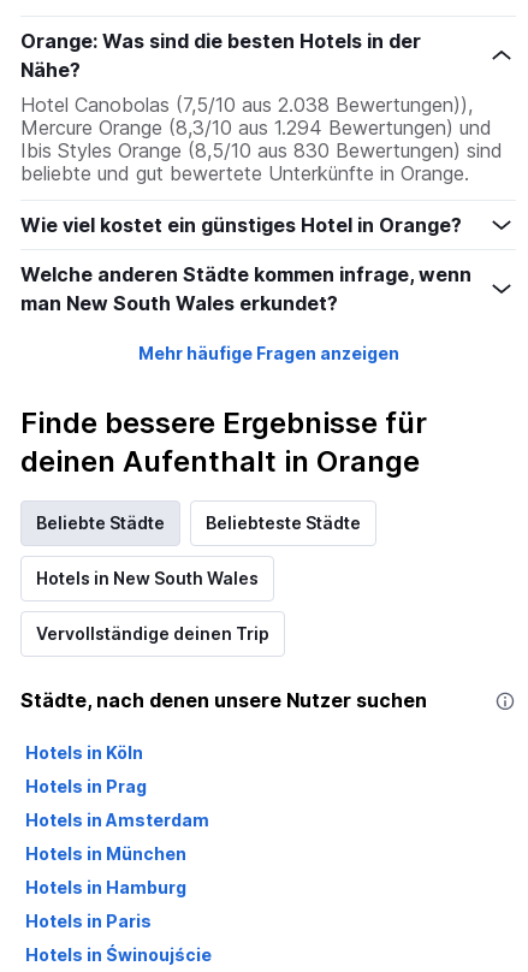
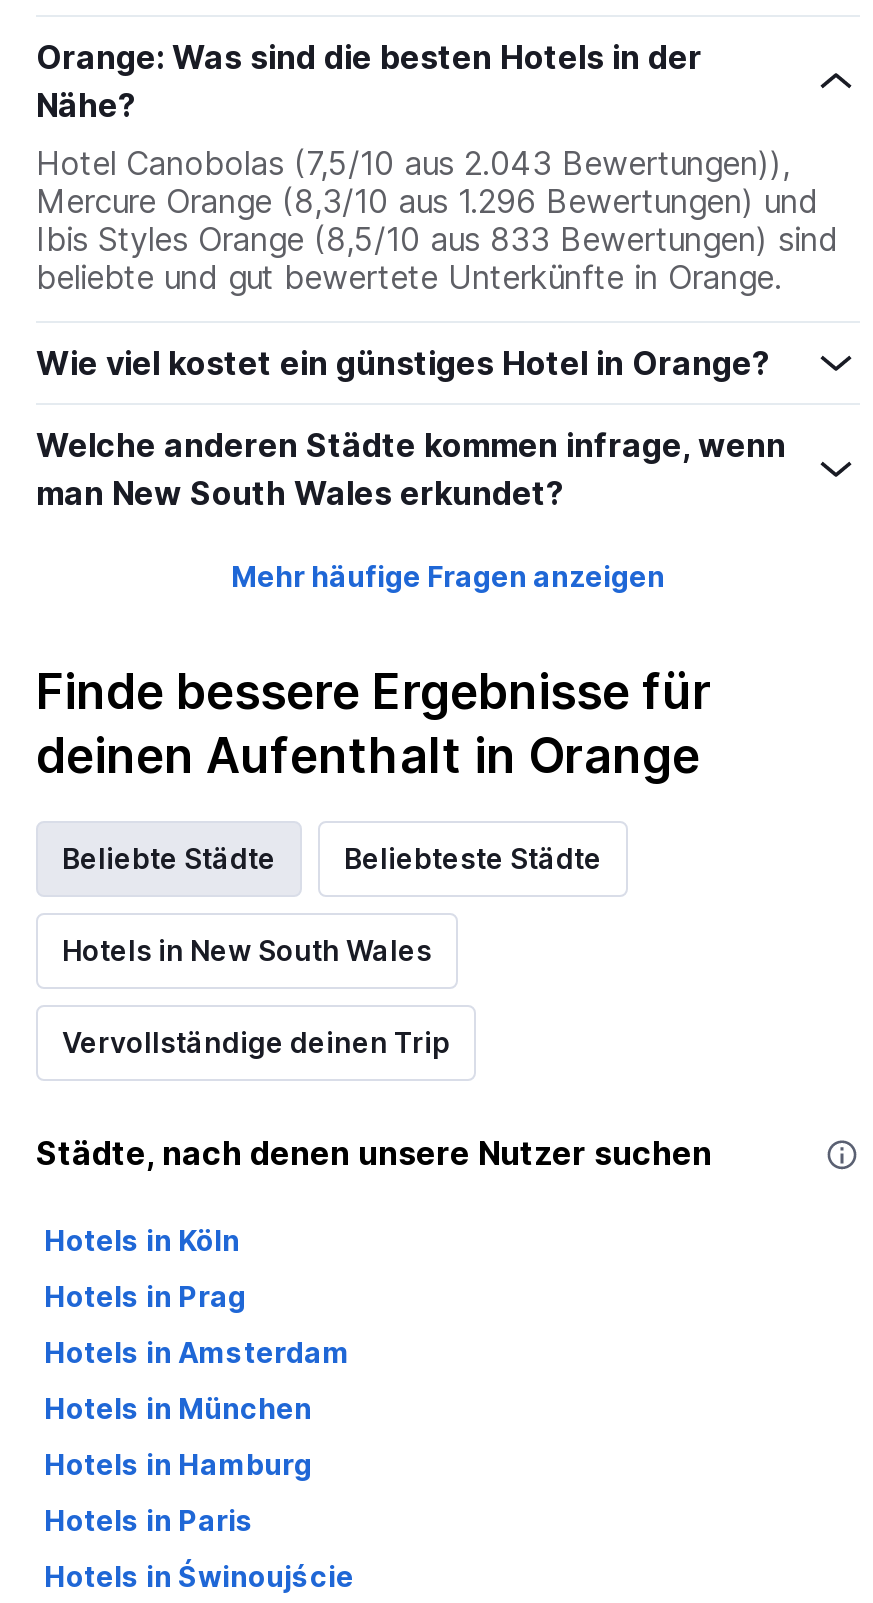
[20,93,473,117] Hotel Canobolas (7,5/10 aus 2.038 Bewertungen)), -> [36,143,790,183] Hotel Canobolas (7,5/10 aus 2.043 Bewertungen)),
[20,116,492,140] Mercure Orange (8,3/10 aus 1.294 Bewertungen) und -> [36,181,818,221] Mercure Orange (8,3/10 aus 1.296 Bewertungen) und
[20,139,503,163] Ibis Styles Orange (8,5/10 aus 830 Bewertungen) sind -> [36,219,838,259] Ibis Styles Orange (8,5/10 aus 833 Bewertungen) sind

